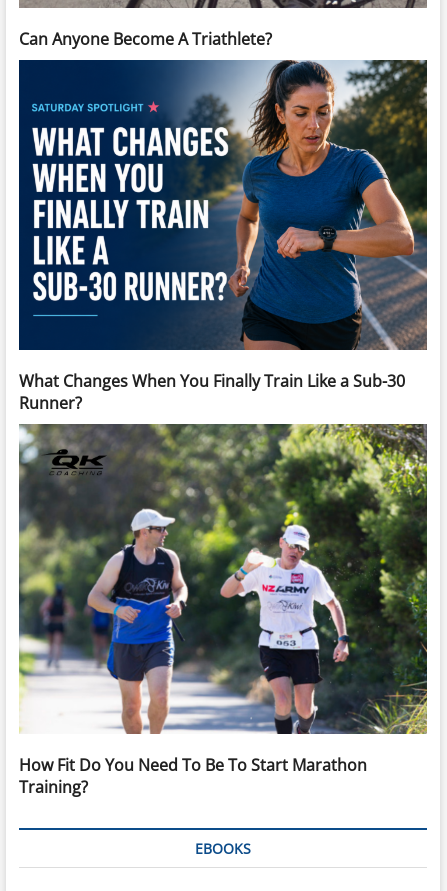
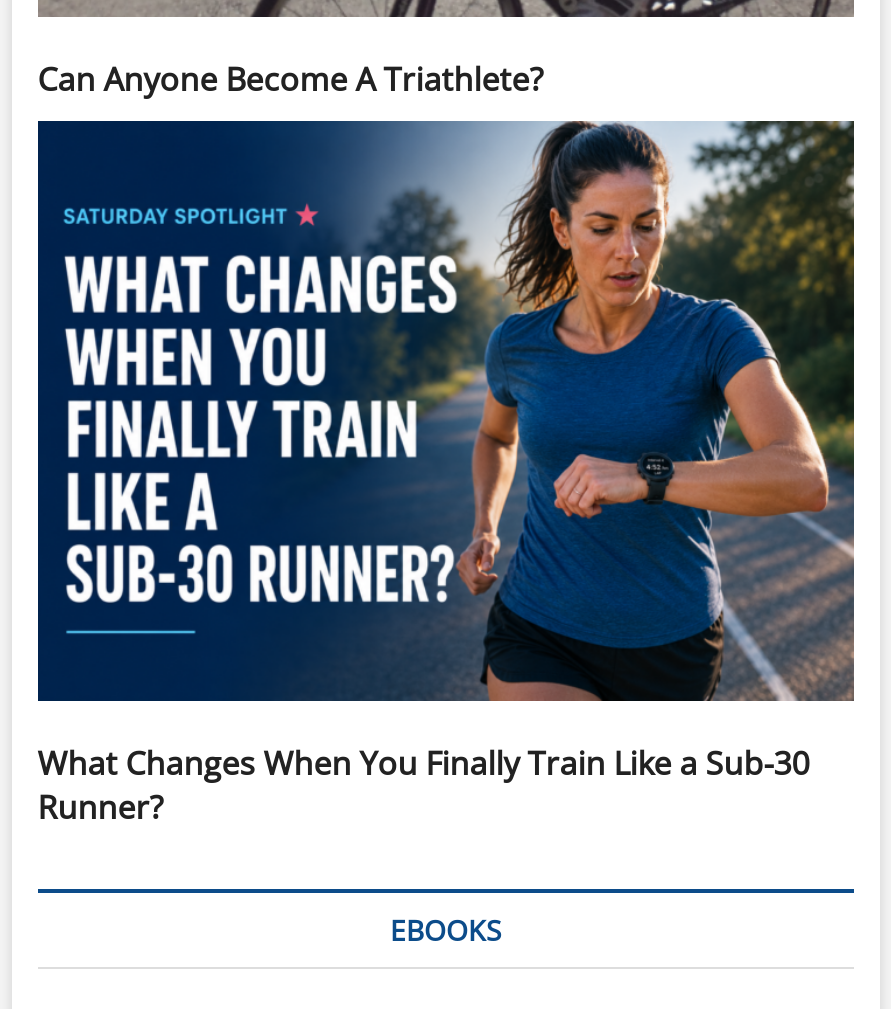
[18,423,428,798] [image] | How Fit Do You Need To Be To Start Marathon | Training? -> none

